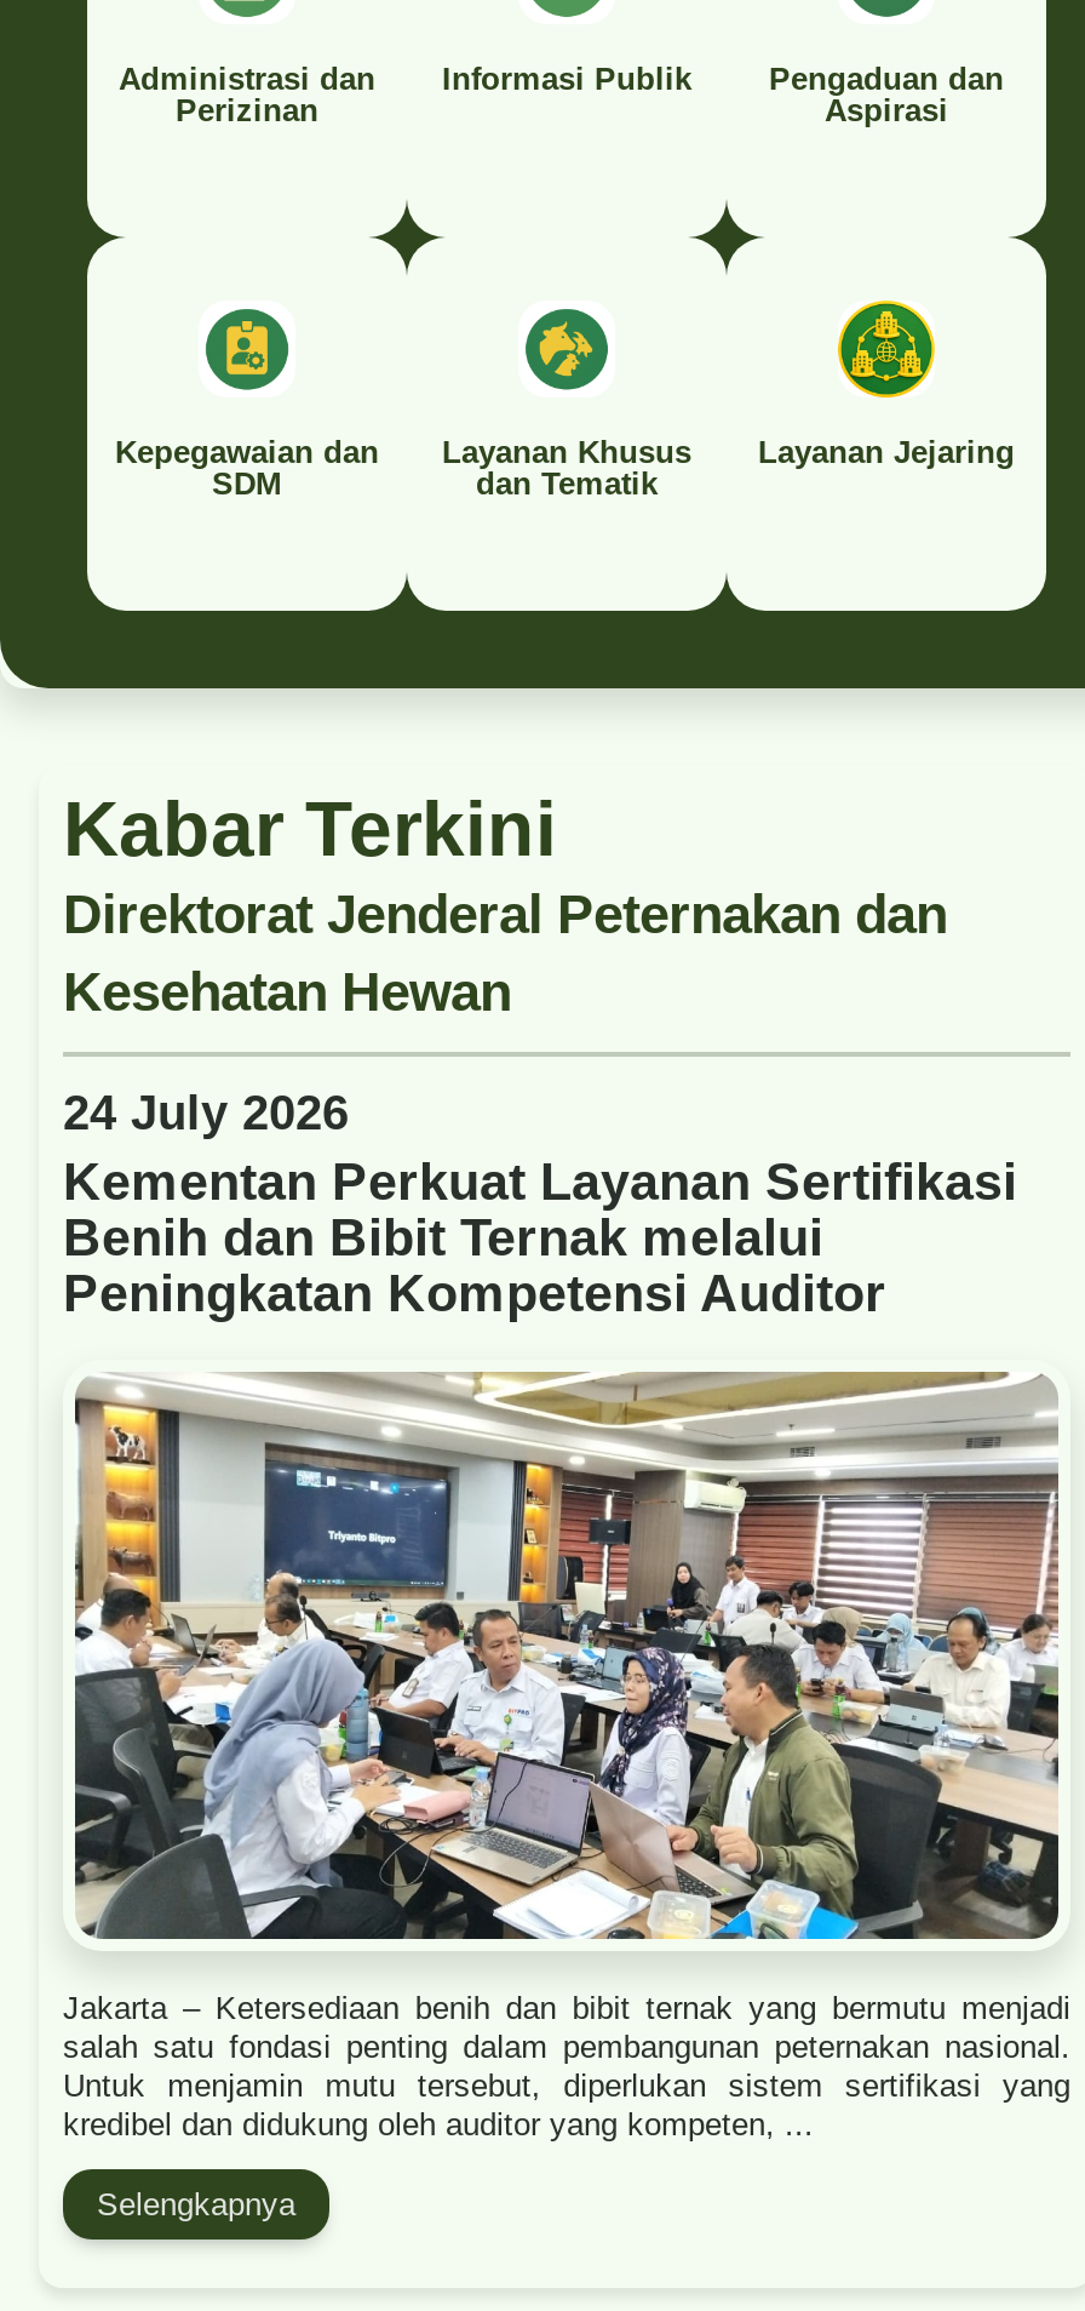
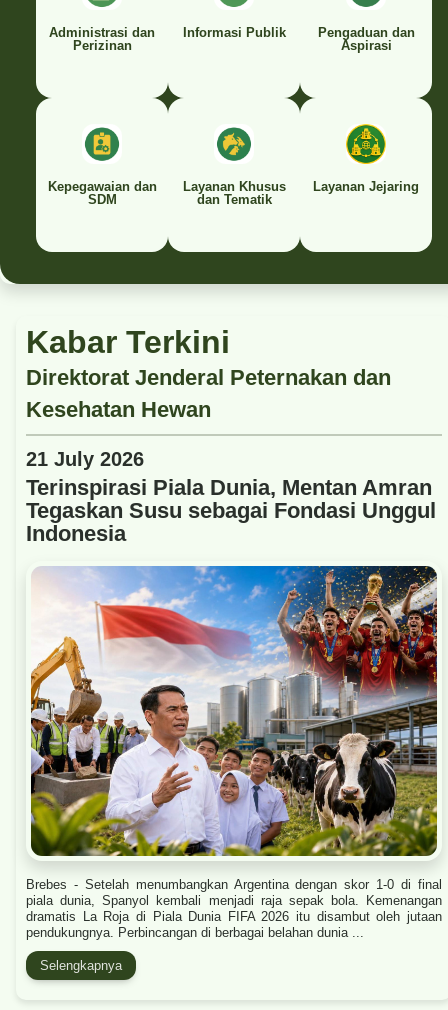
[63,1086,1017,1323] 24 July 2026 | Kementan Perkuat Layanan Sertifikasi | Benih dan Bibit Ternak melalui | Peningkatan Kompetensi Auditor -> [26,448,436,546] 21 July 2026 | Terinspirasi Piala Dunia, Mentan Amran | Tegaskan Susu sebagai Fondasi Unggul | Indonesia
[73,1369,1061,1941] [image] -> [30,565,438,814] [image]
[63,1990,1070,2143] Jakarta – Ketersediaan benih dan bibit ternak yang bermutu menjadi | salah satu fondasi penting dalam pembangunan peternakan nasional. | Untuk menjamin mutu tersebut, diperlukan sistem sertifikasi yang | kredibel dan didukung oleh auditor yang kompeten, ... -> [26,877,442,940] Brebes - Setelah menumbangkan Argentina dengan skor 1-0 di final | piala dunia, Spanyol kembali menjadi raja sepak bola. Kemenangan | dramatis La Roja di Piala Dunia FIFA 2026 itu disambut oleh jutaan | pendukungnya. Perbincangan di berbagai belahan dunia ...

